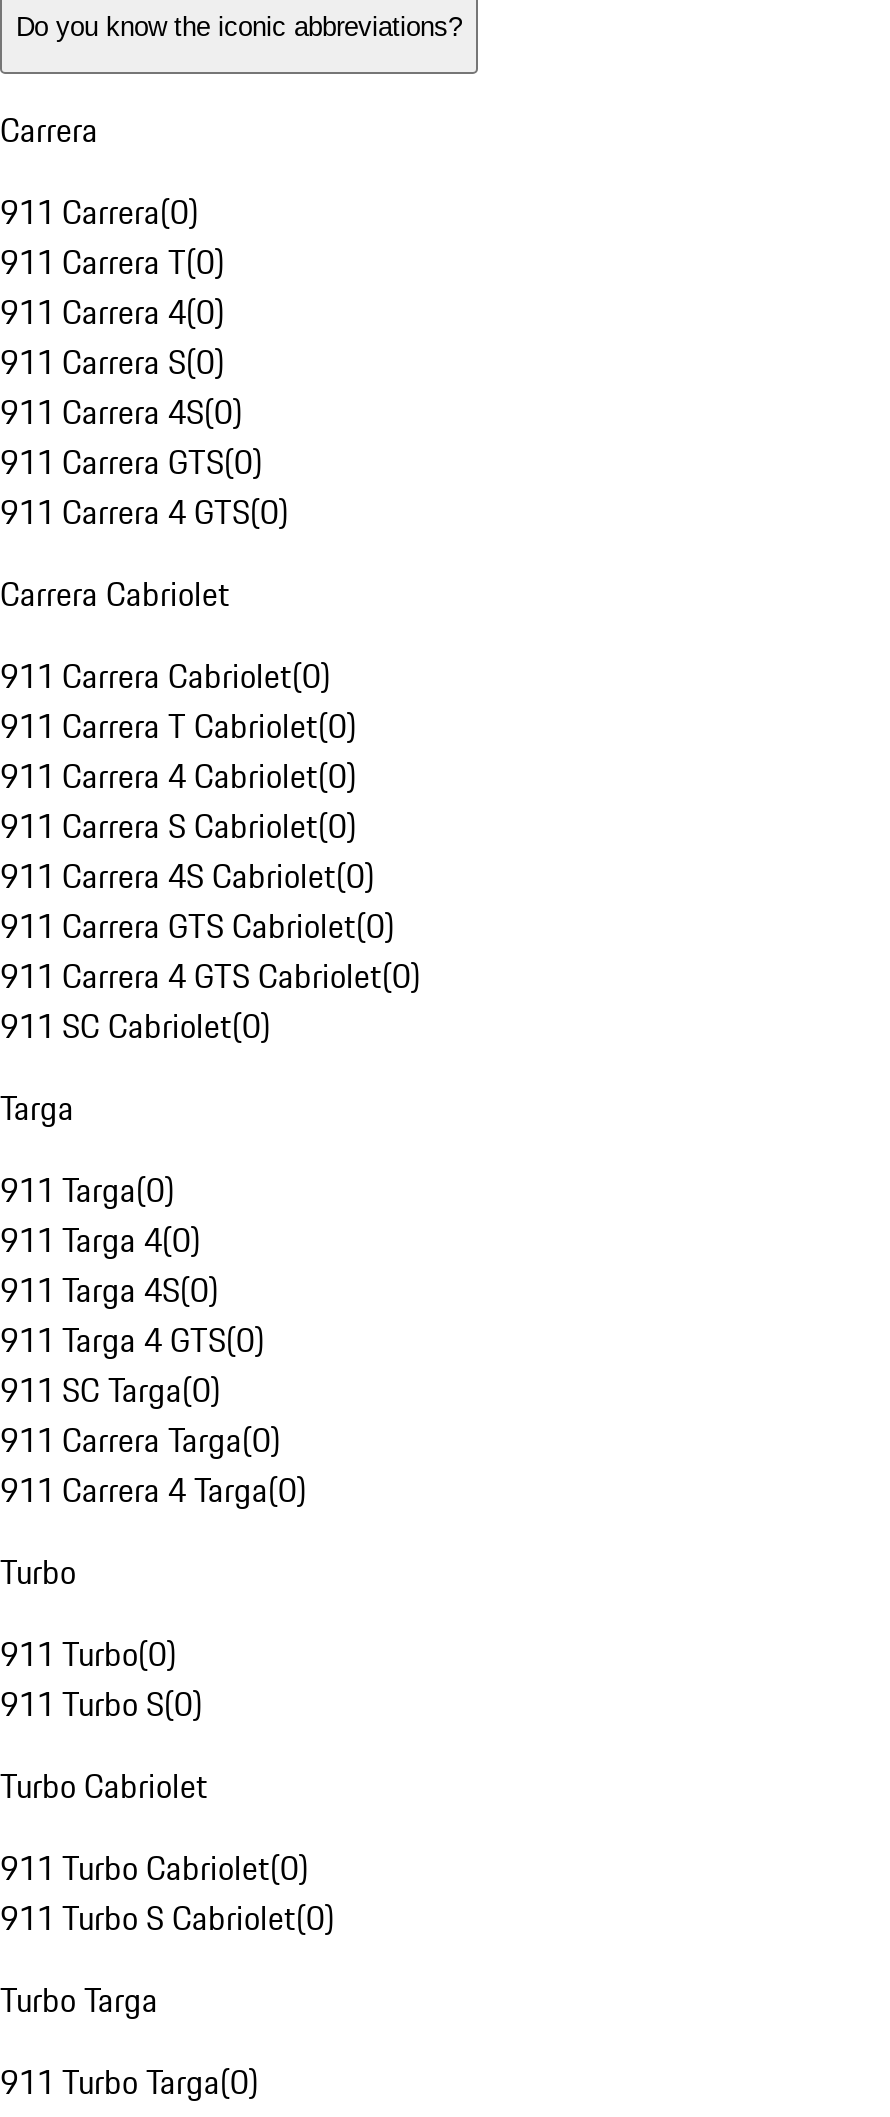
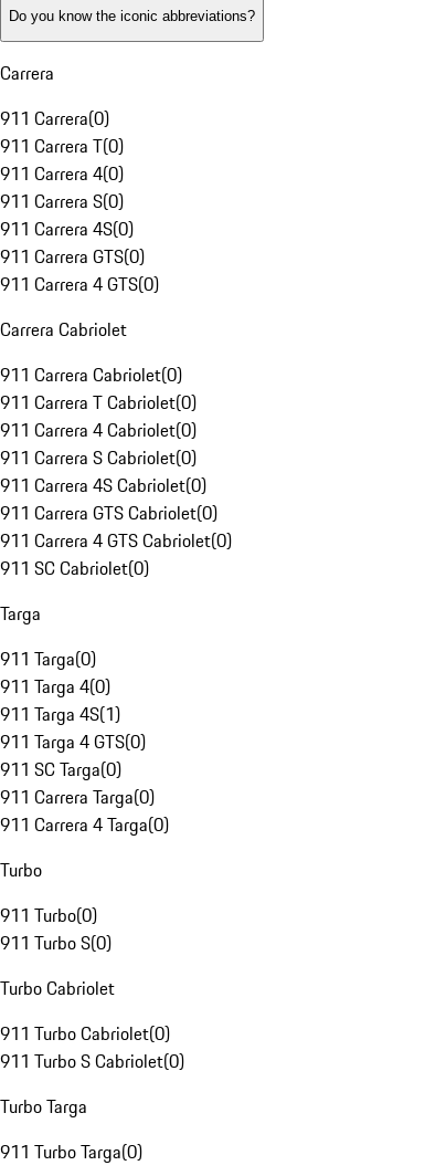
[0,1266,218,1314] 911 Targa 4S(0) -> [0,701,120,727] 911 Targa 4S(1)

